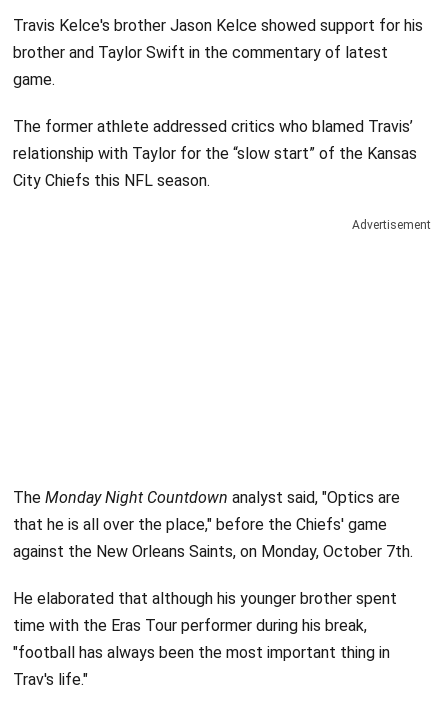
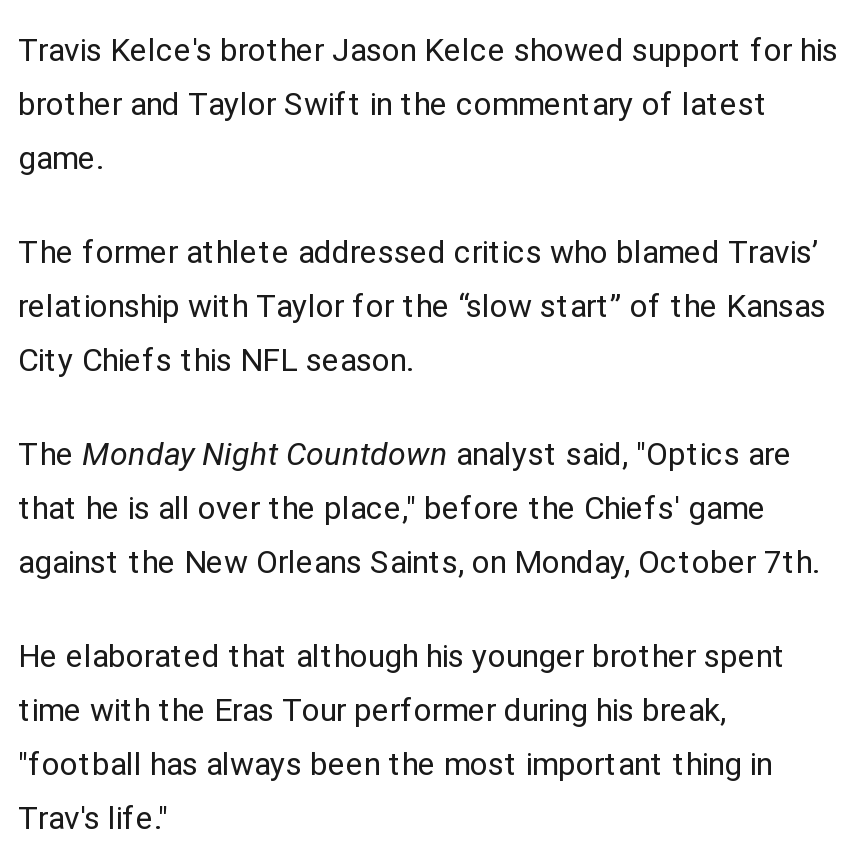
[352,218,431,232] Advertisement -> none

